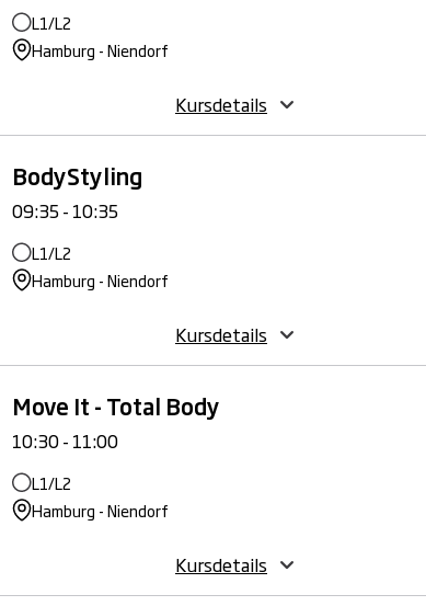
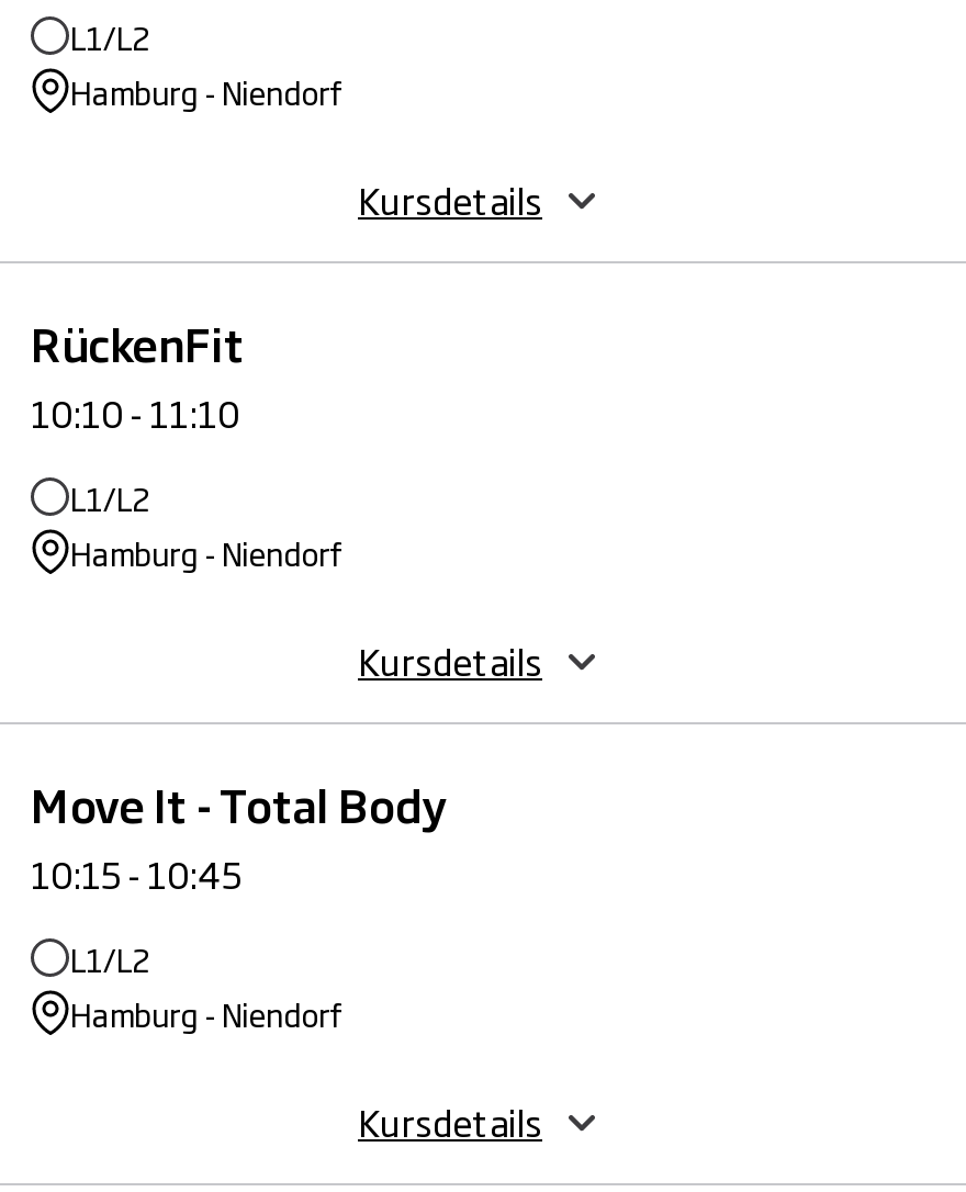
[12,159,142,223] BodyStyling | 09:35 - 10:35 -> [31,309,244,439] RückenFit | 10:10 - 11:10
[12,427,118,454] 10:30 - 11:00 -> [31,847,241,900] 10:15 - 10:45

